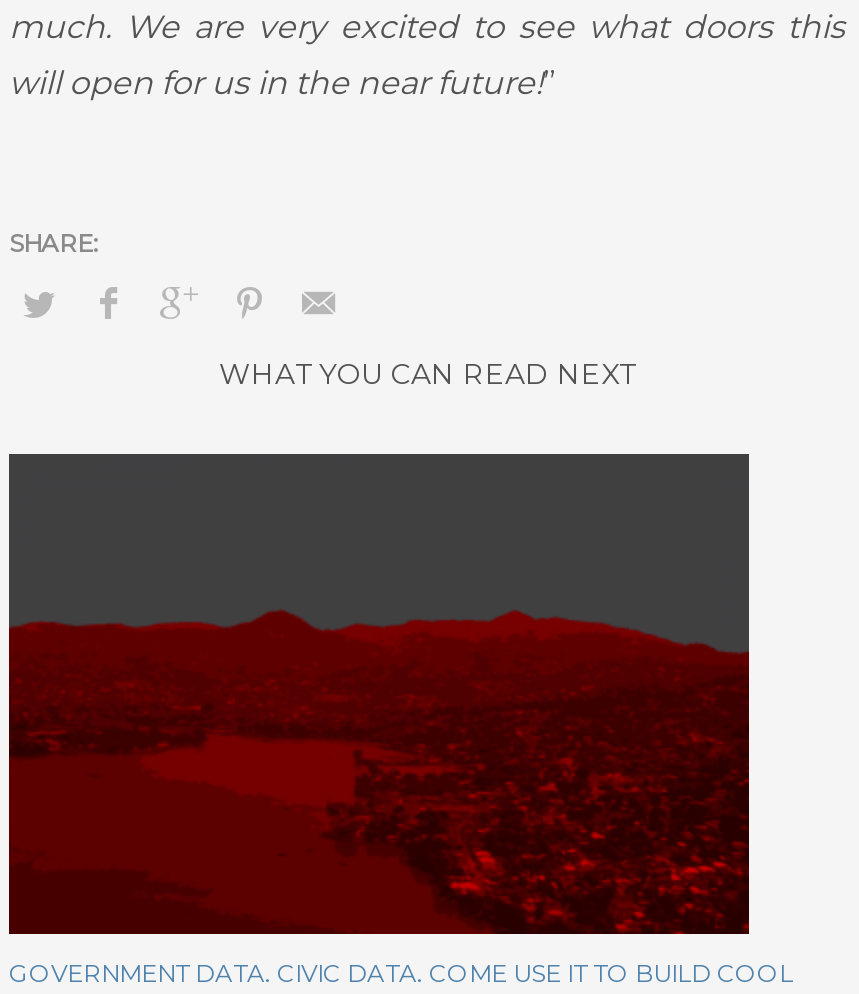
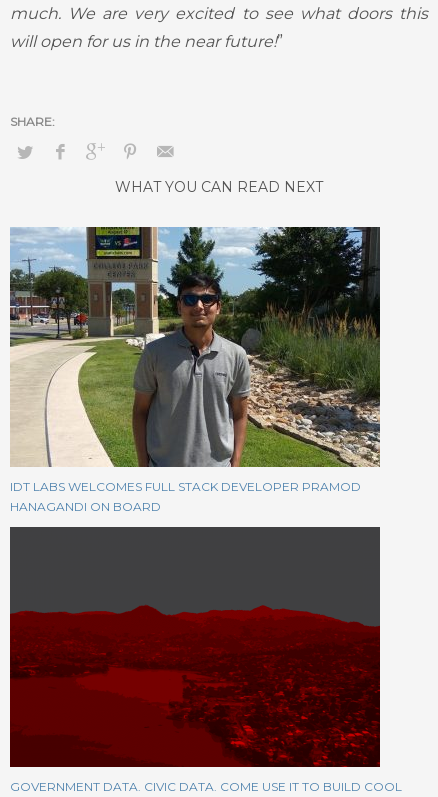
none -> [9,226,381,514] [image] | IDT LABS WELCOMES FULL STACK DEVELOPER PRAMOD | HANAGANDI ON BOARD

